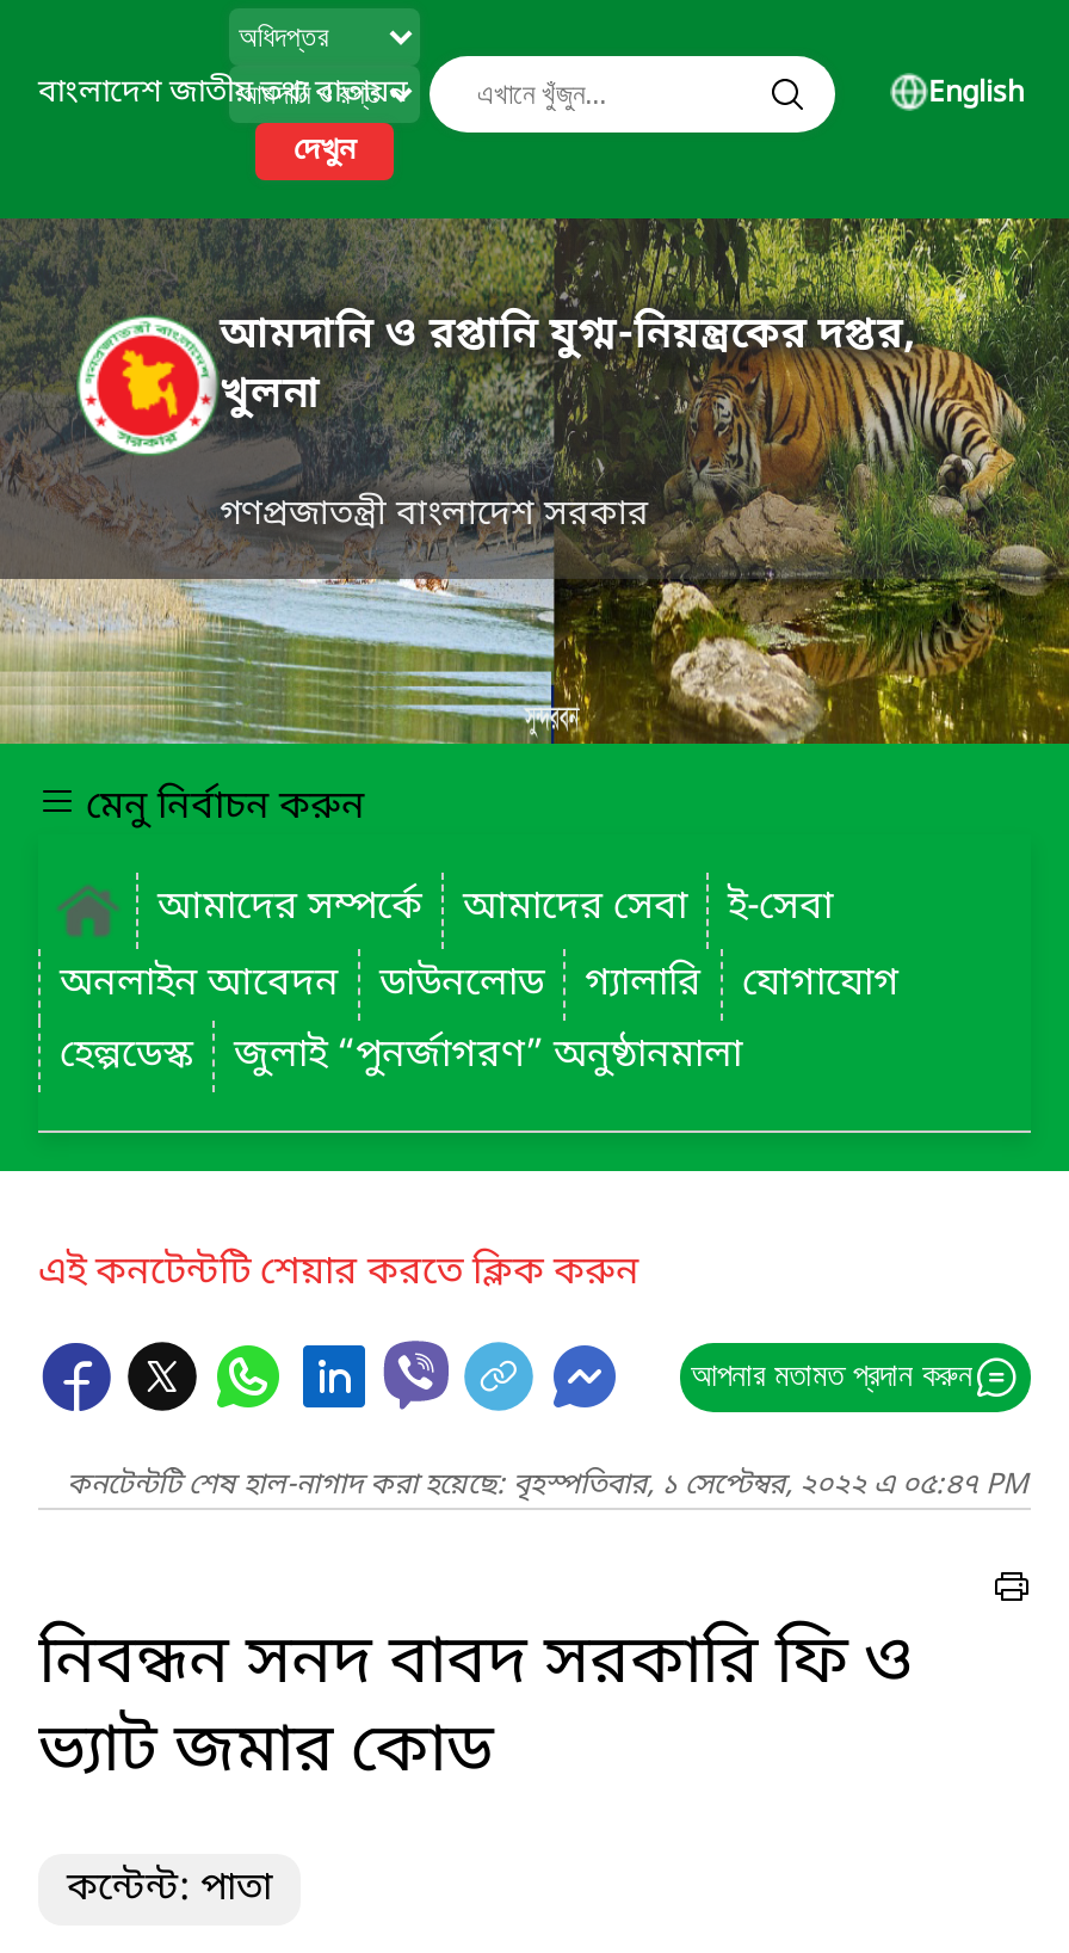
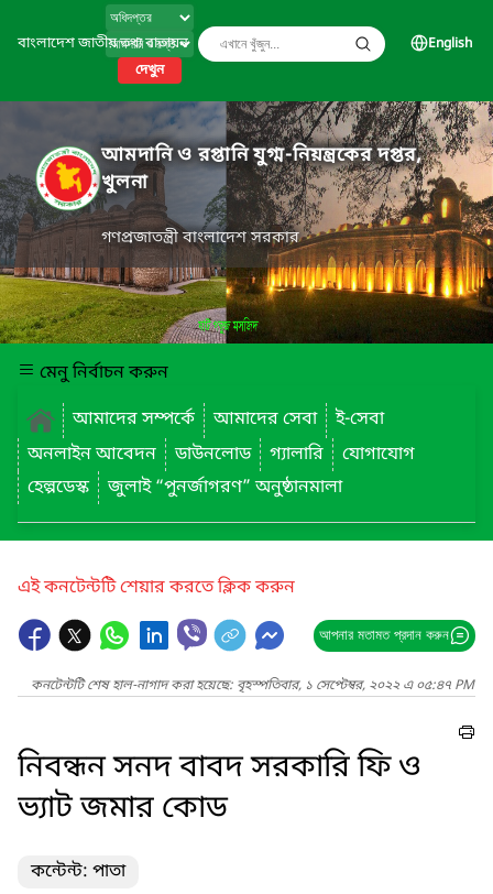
[7,216,1062,746] [image] -> [3,100,490,345] [image]

